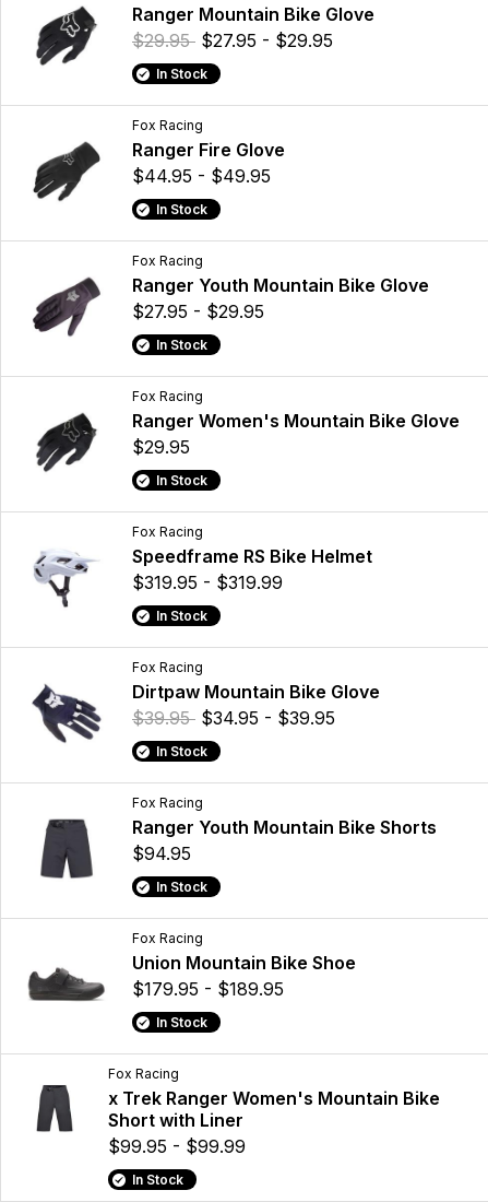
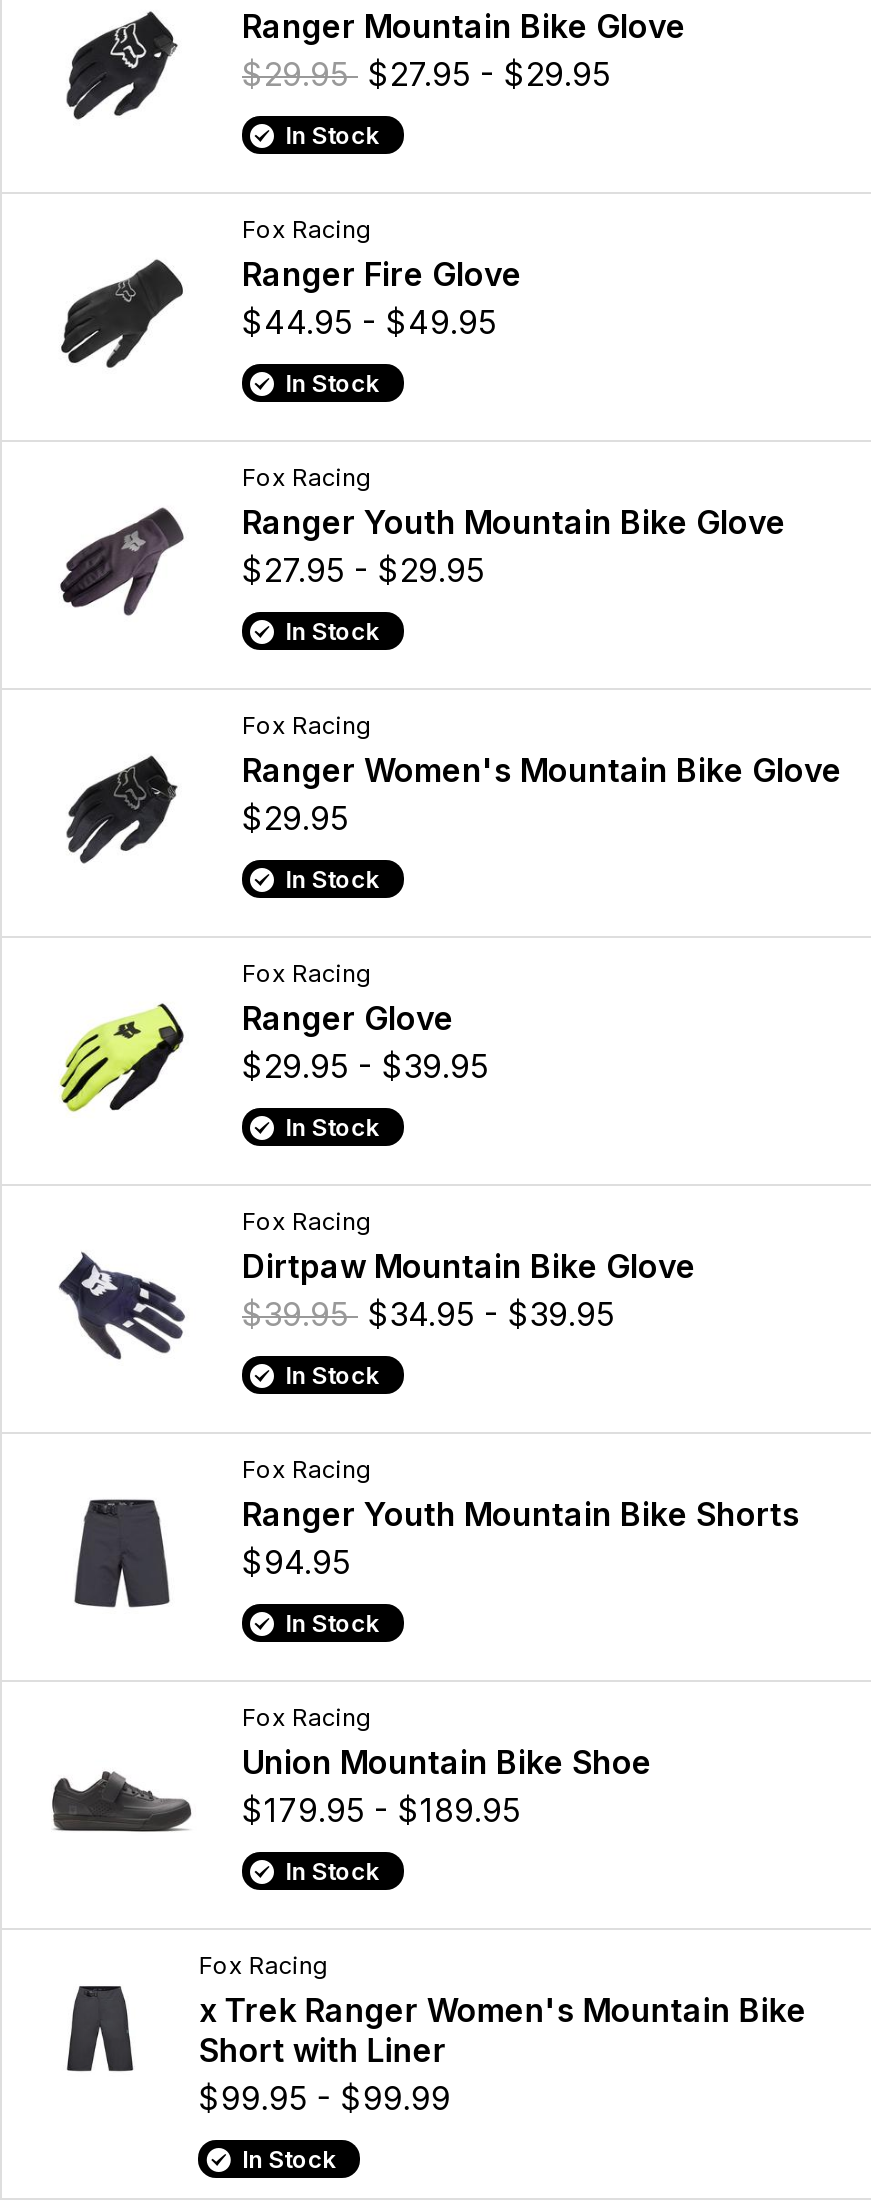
[33,546,372,608] [image] | Speedframe RS Bike Helmet | $319.95 - $319.99 -> [58,999,488,1114] [image] | Ranger Glove | $29.95 - $39.95

